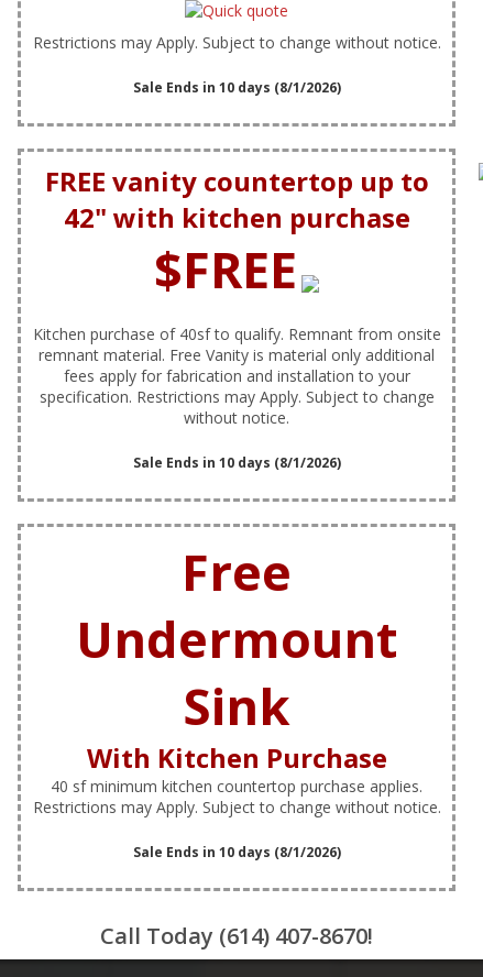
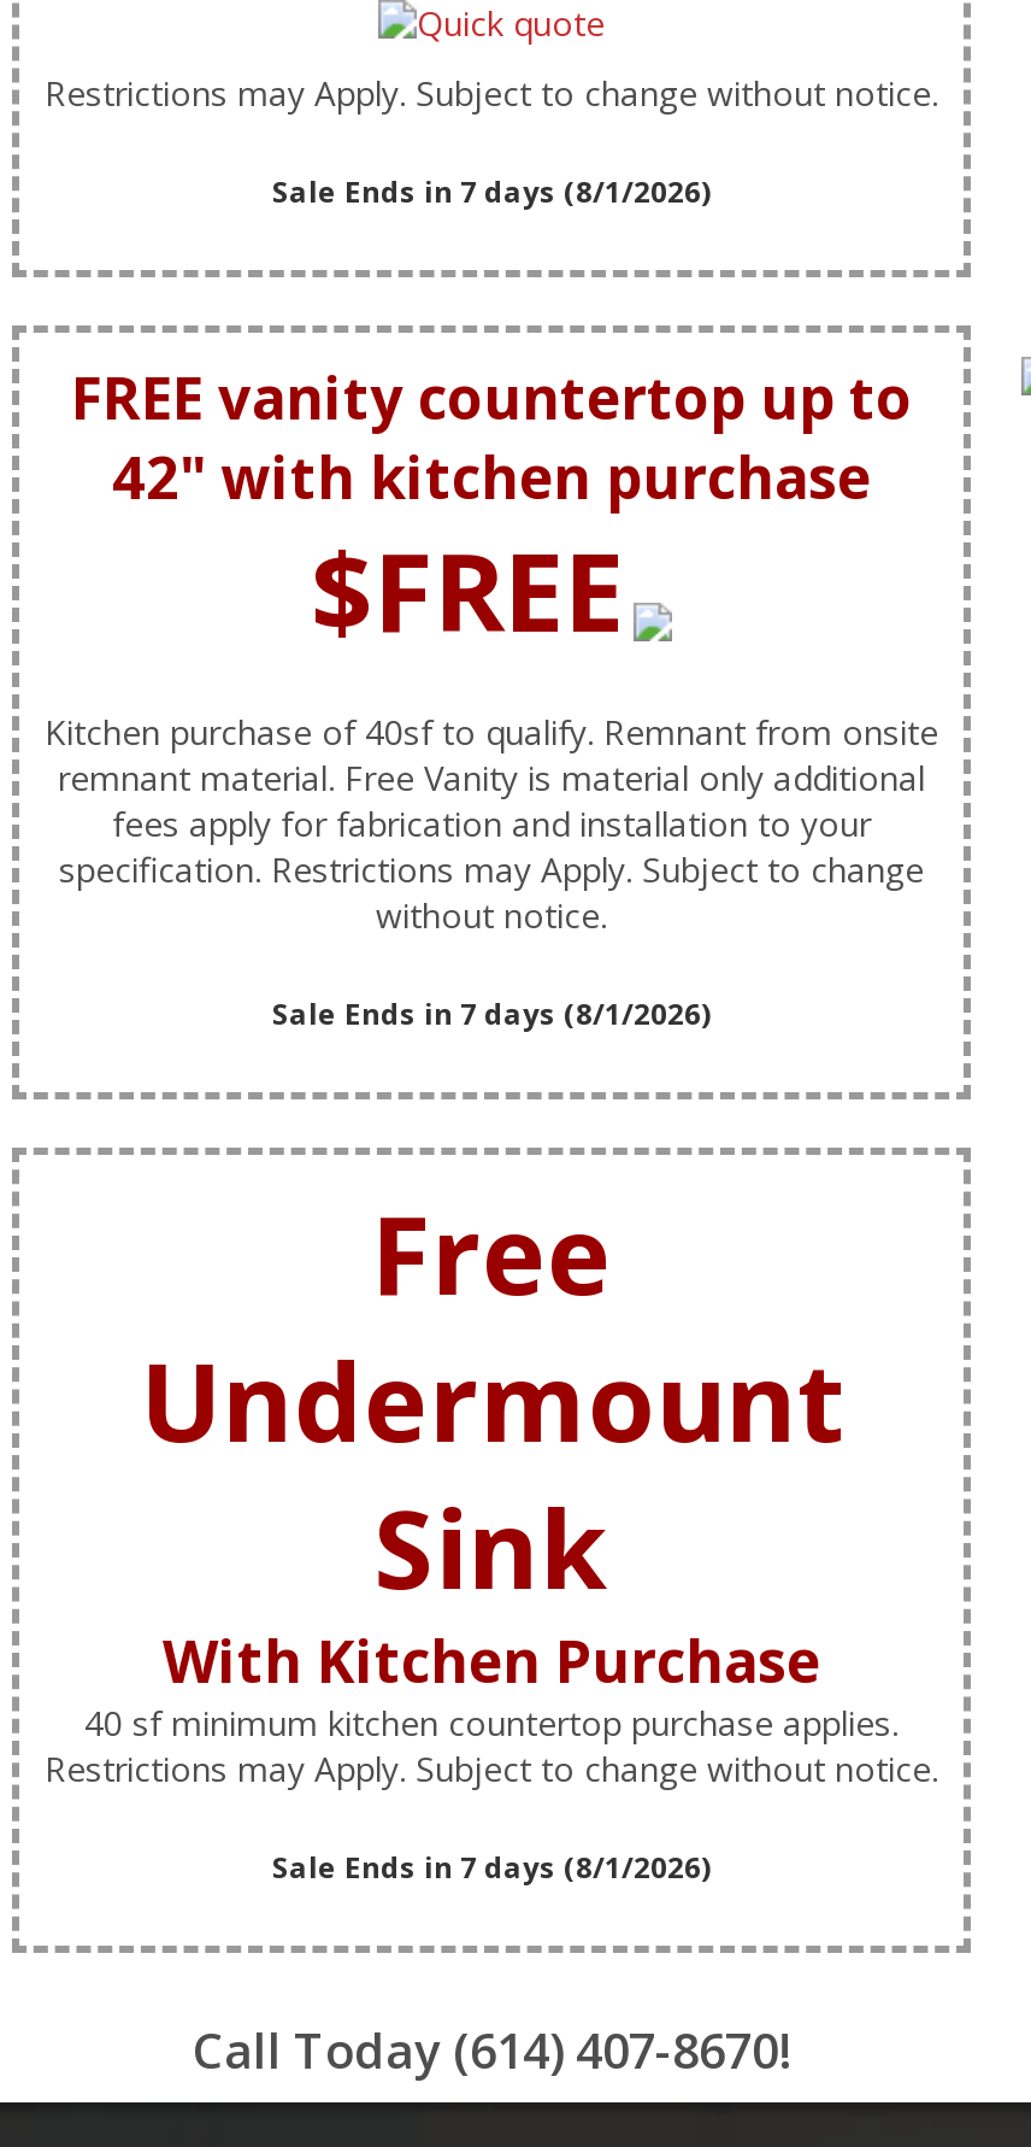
[133,78,341,97] Sale Ends in 10 days (8/1/2026) -> [272,171,711,212] Sale Ends in 7 days (8/1/2026)
[133,453,341,472] Sale Ends in 10 days (8/1/2026) -> [272,993,711,1034] Sale Ends in 7 days (8/1/2026)
[133,843,341,861] Sale Ends in 10 days (8/1/2026) -> [272,1847,711,1888] Sale Ends in 7 days (8/1/2026)

